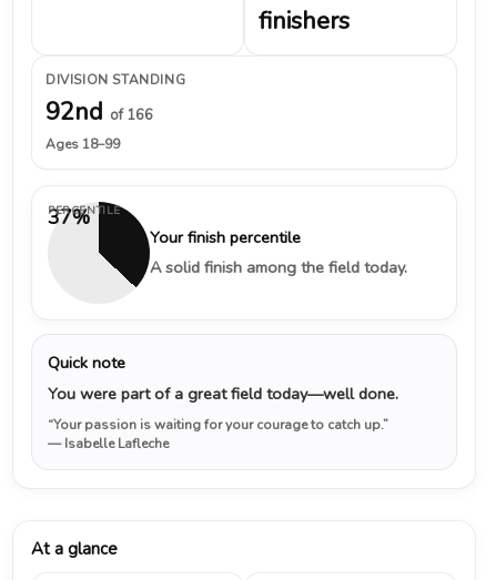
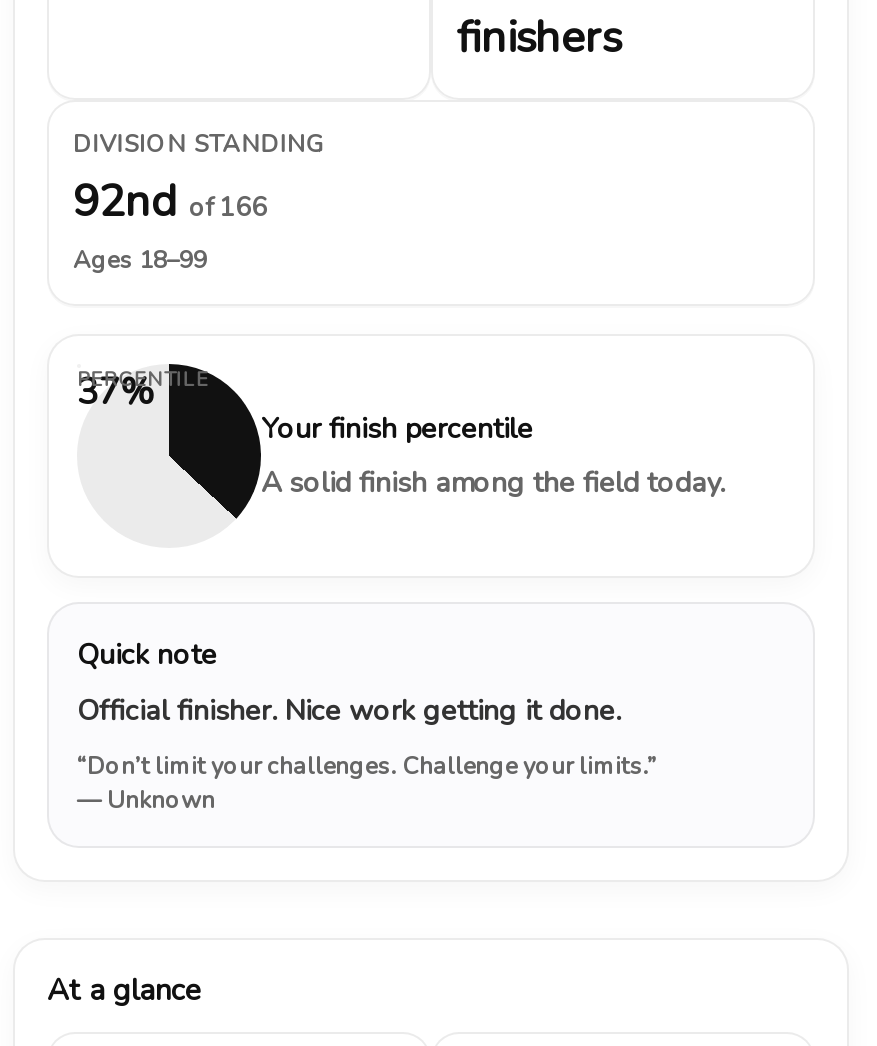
[48,382,398,405] You were part of a great field today—well done. -> [77,690,621,730] Official finisher. Nice work getting it done.
[48,416,388,452] “Your passion is waiting for your courage to catch up.” | — Isabelle Lafleche -> [77,750,657,816] “Don’t limit your challenges. Challenge your limits.” | — Unknown

